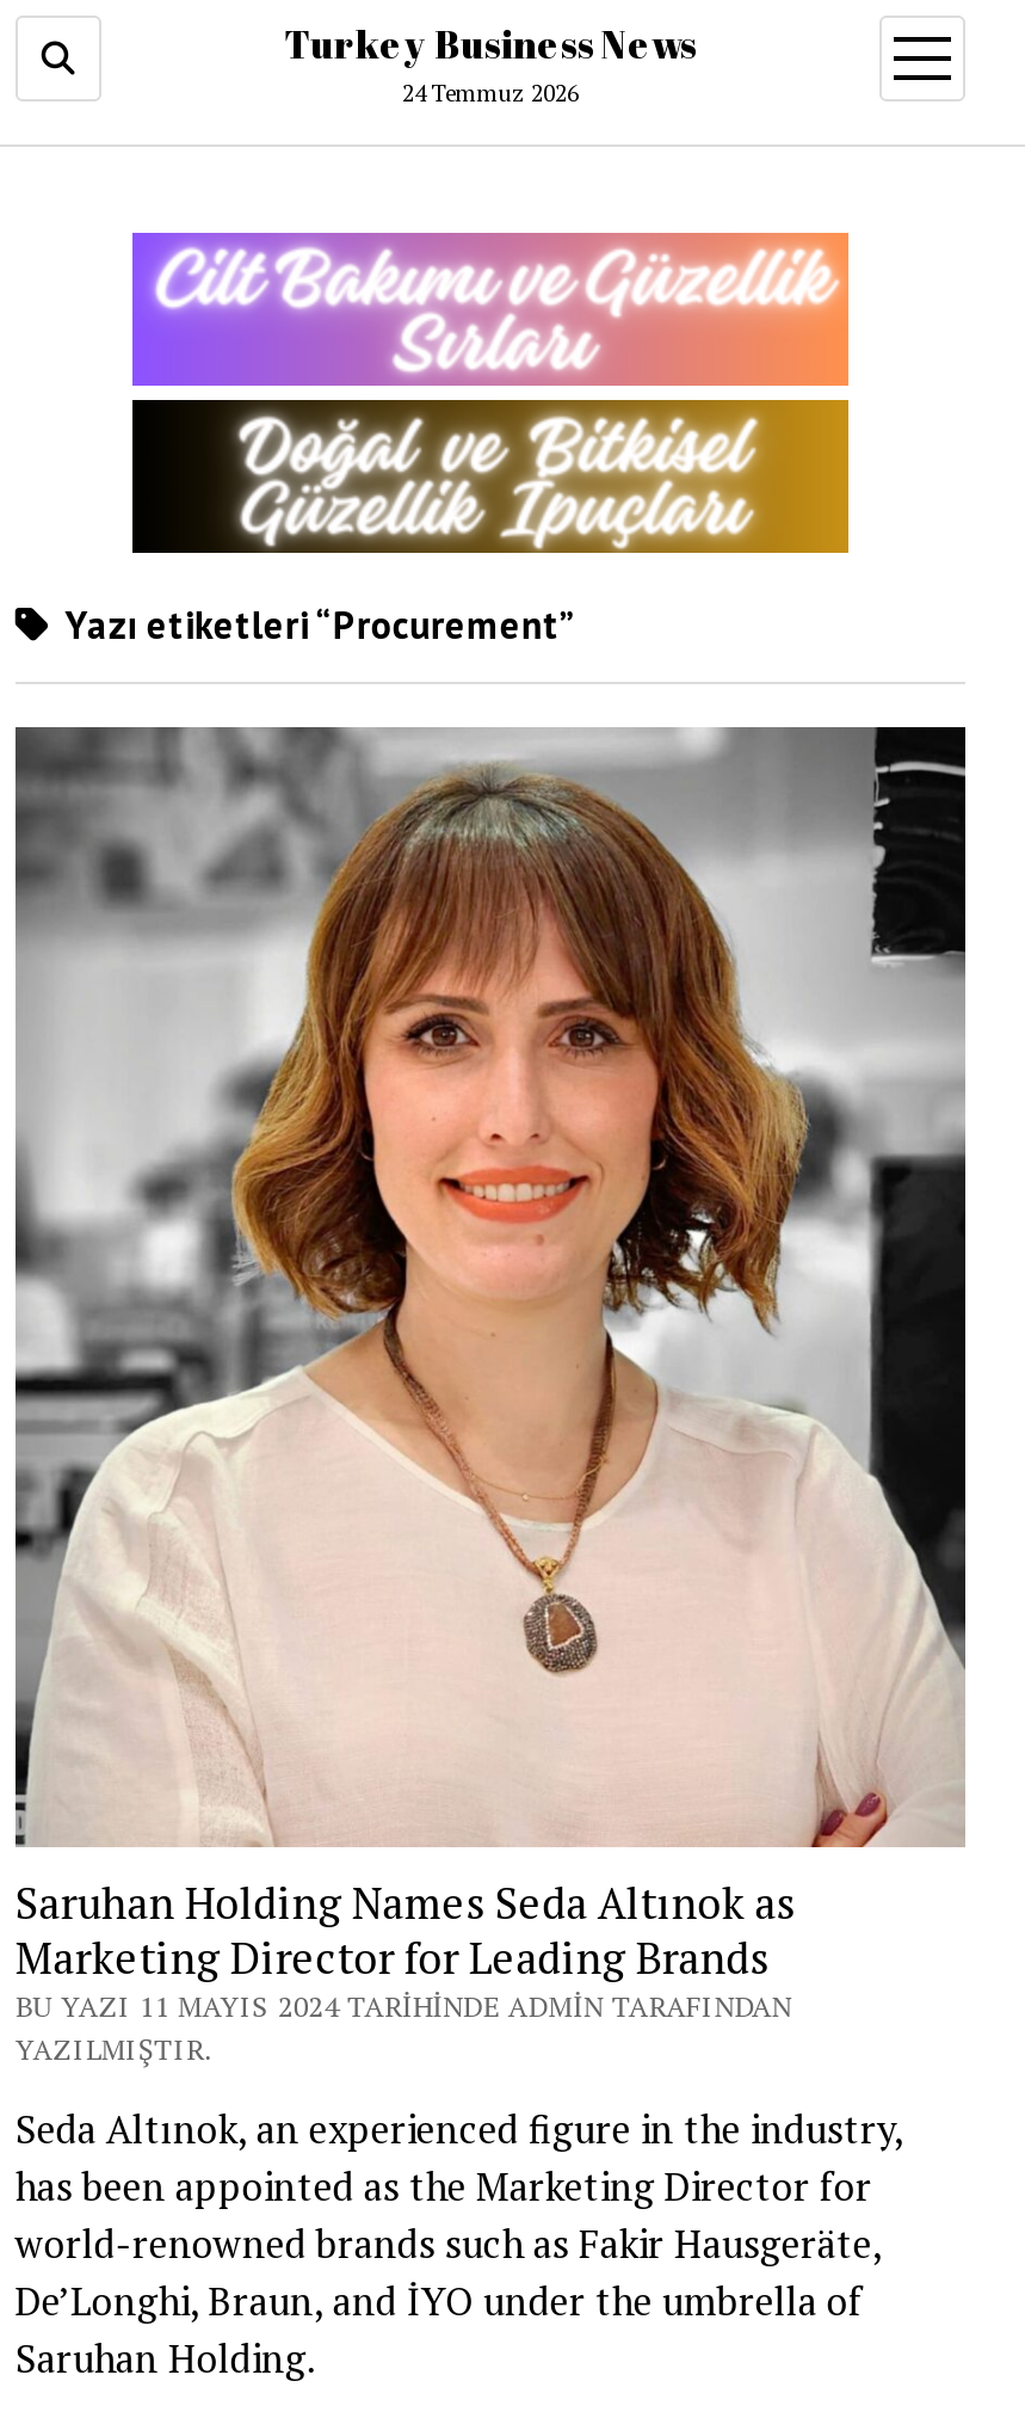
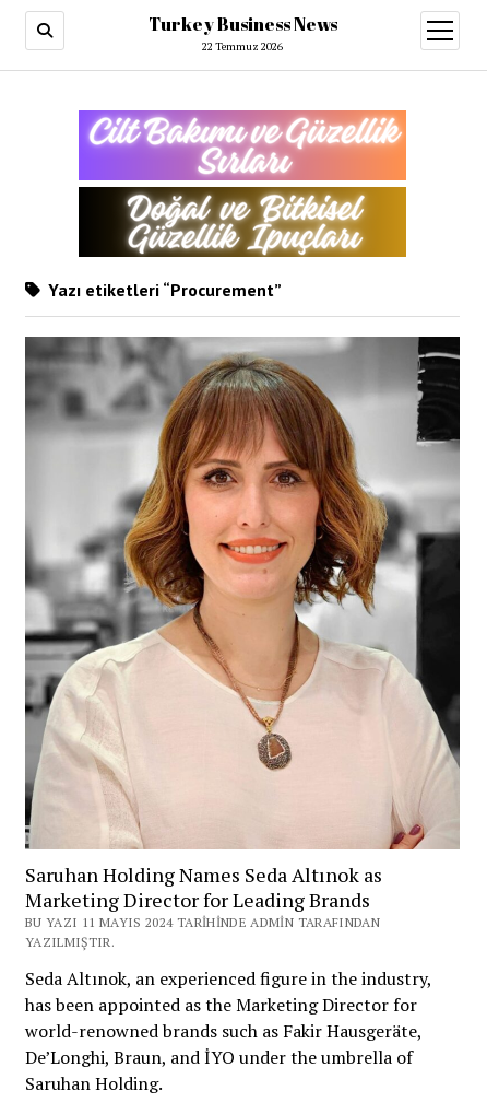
[402,78,579,109] 24 Temmuz 2026 -> [202,39,283,54] 22 Temmuz 2026

